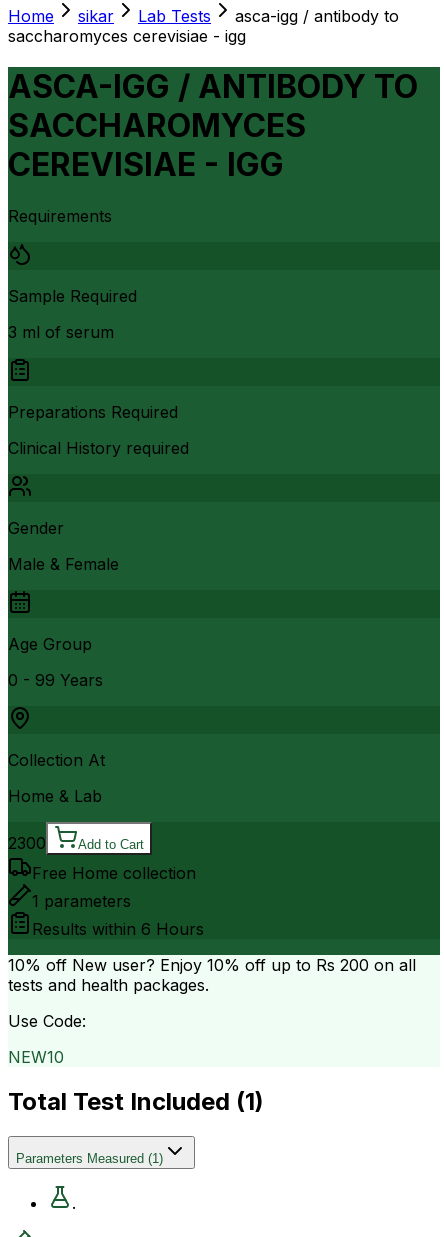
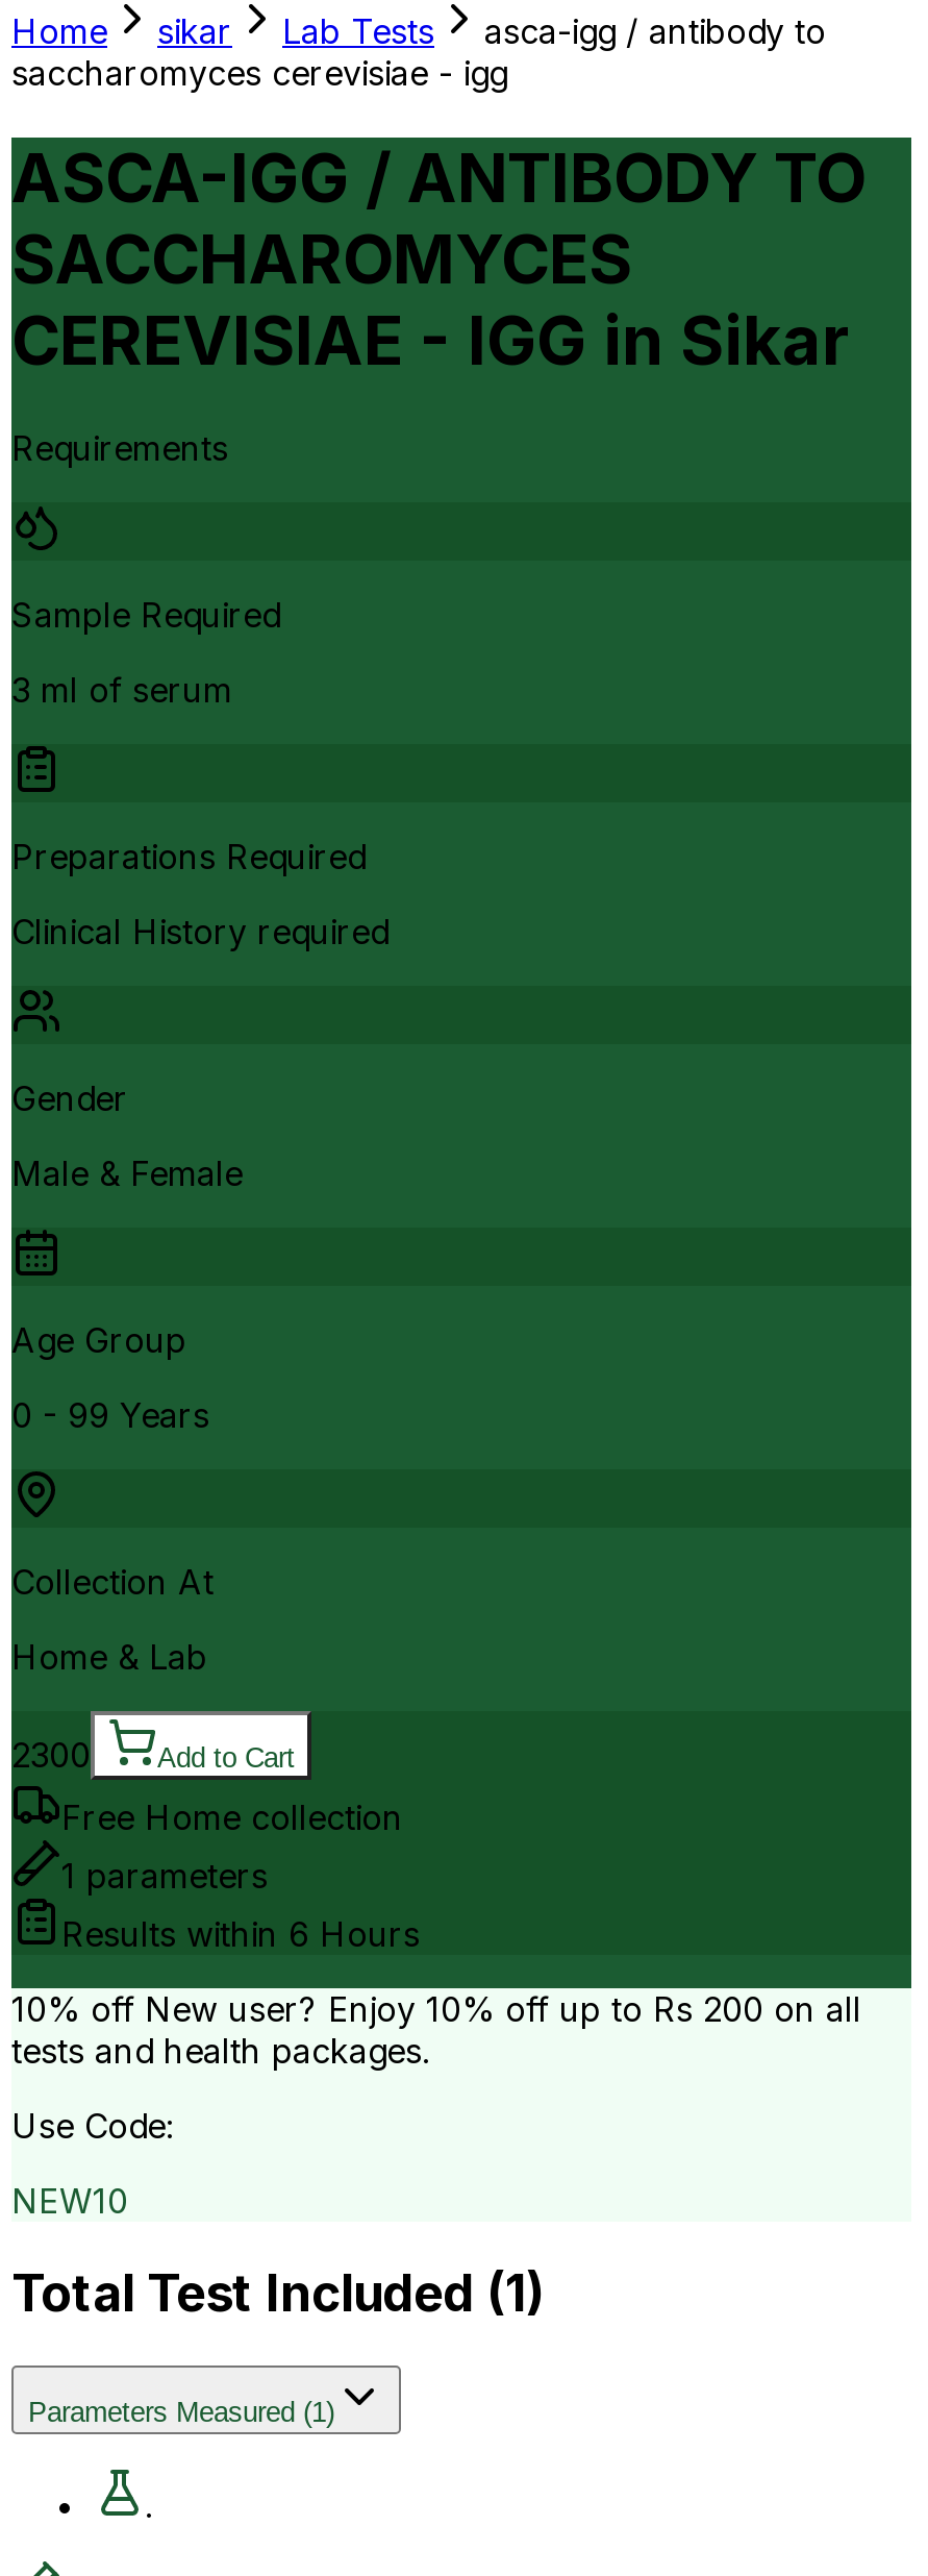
[8,145,284,184] CEREVISIAE - IGG -> [11,301,849,382] CEREVISIAE - IGG in Sikar

